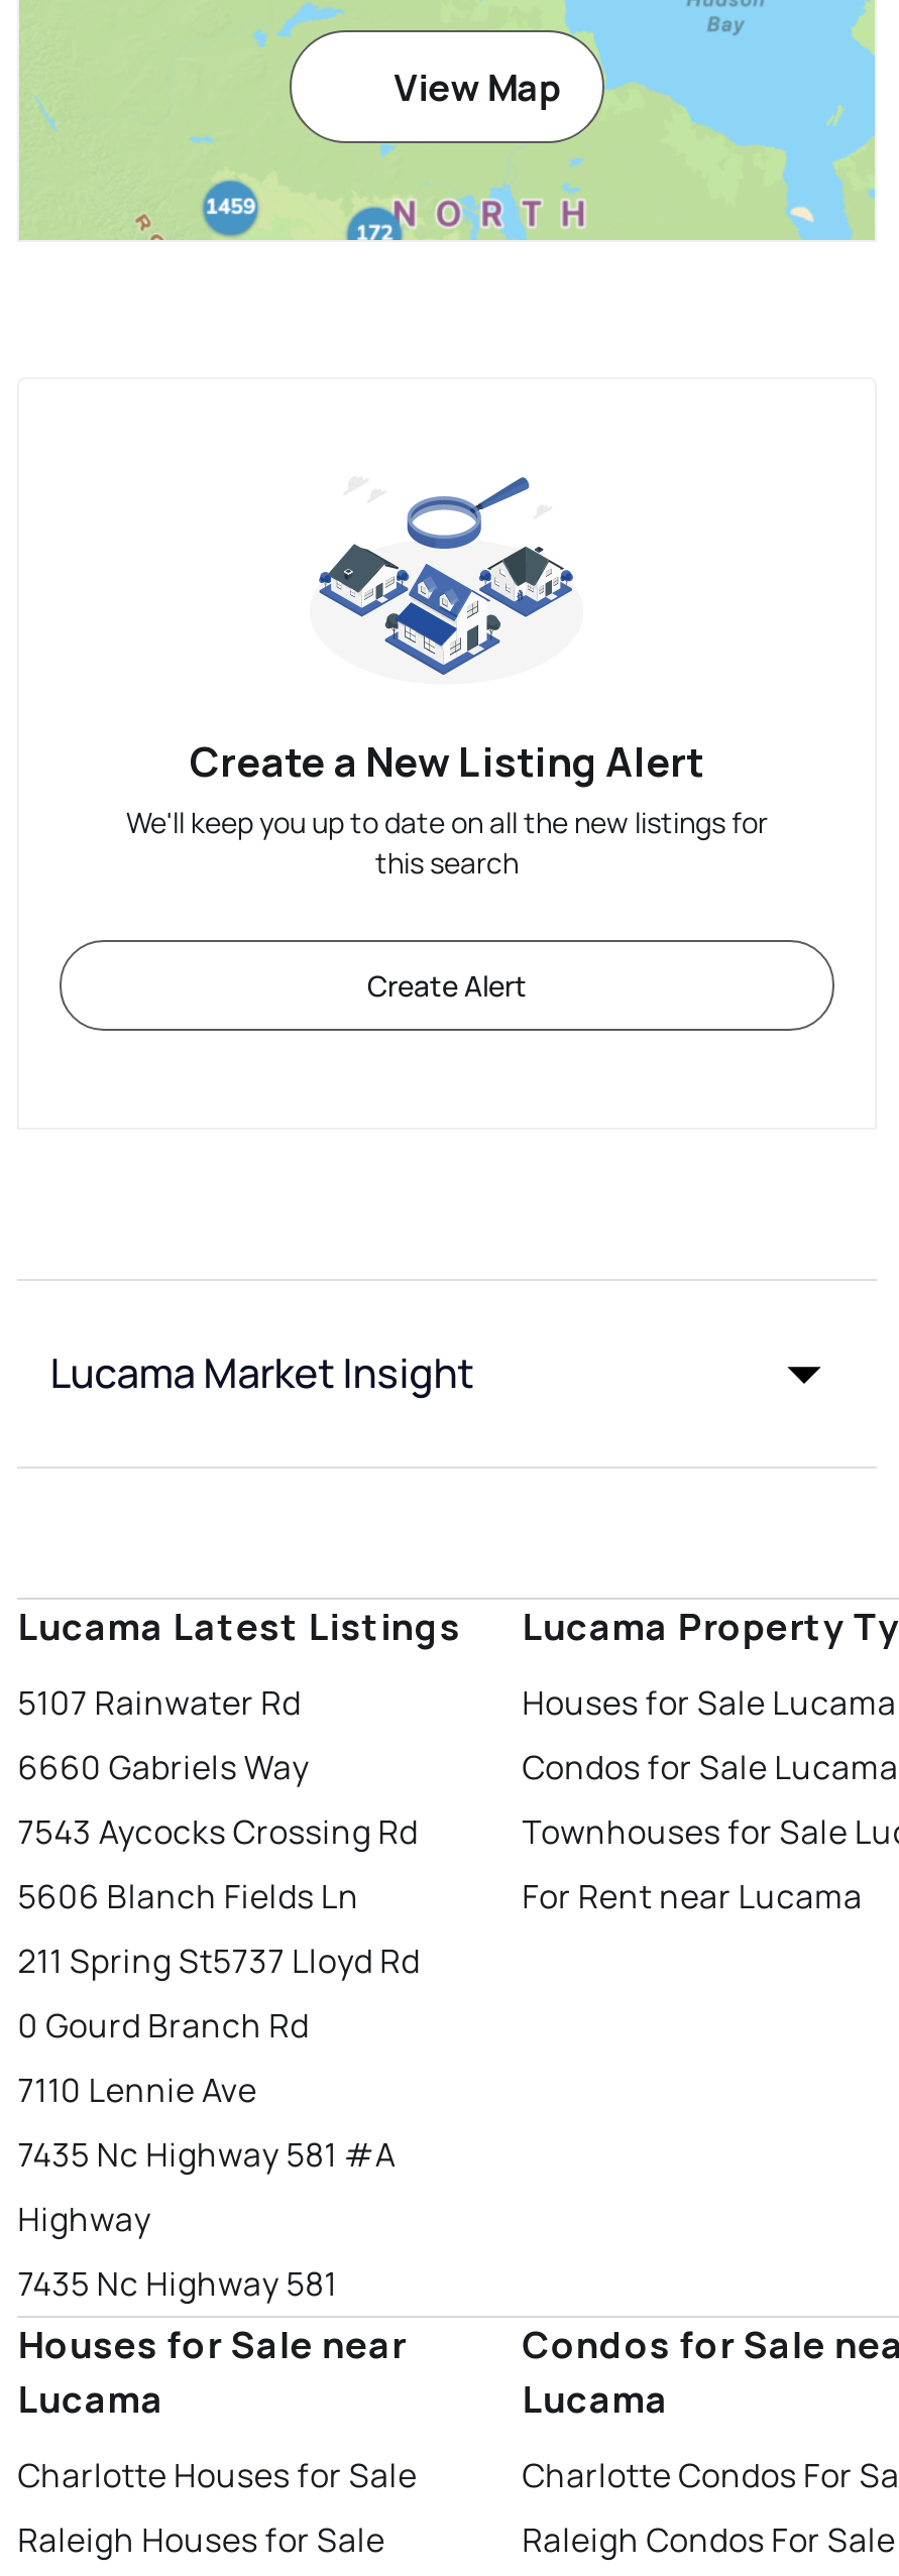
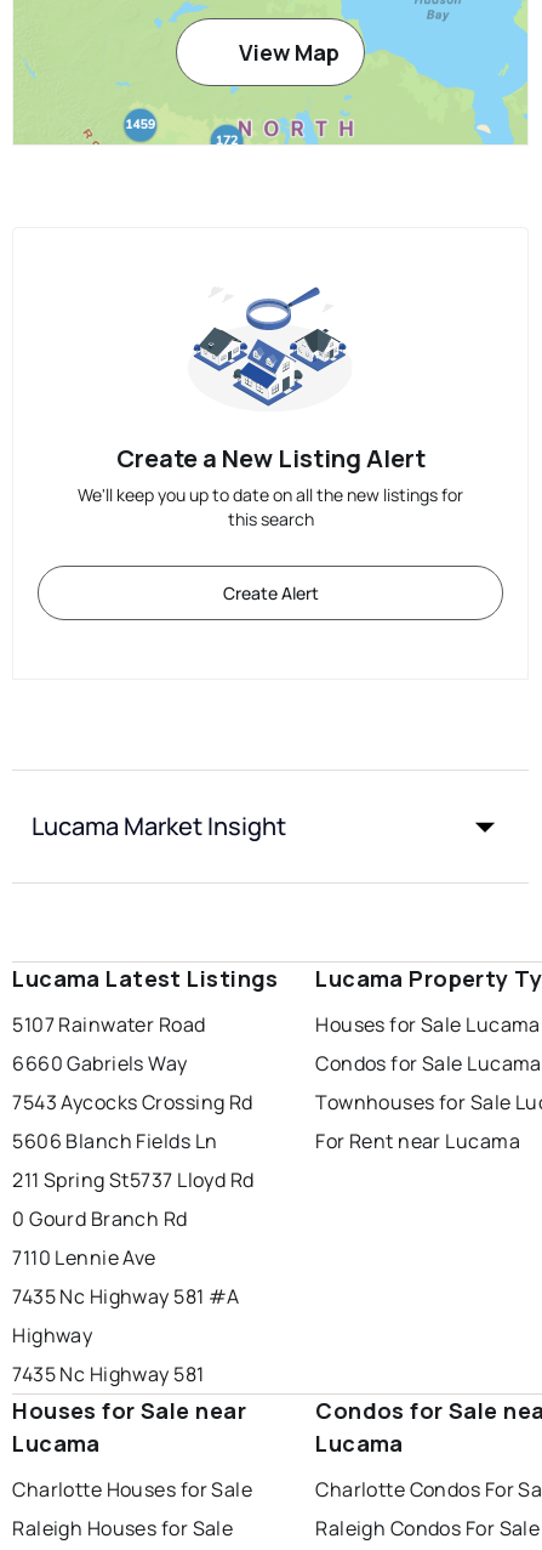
[18,1681,301,1725] 5107 Rainwater Rd -> [12,1011,206,1038] 5107 Rainwater Road

